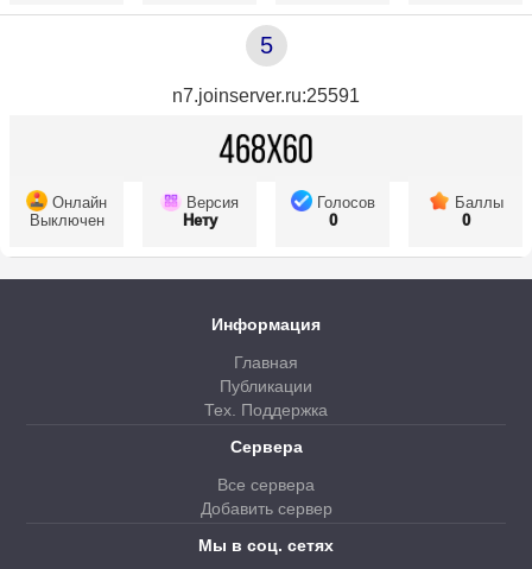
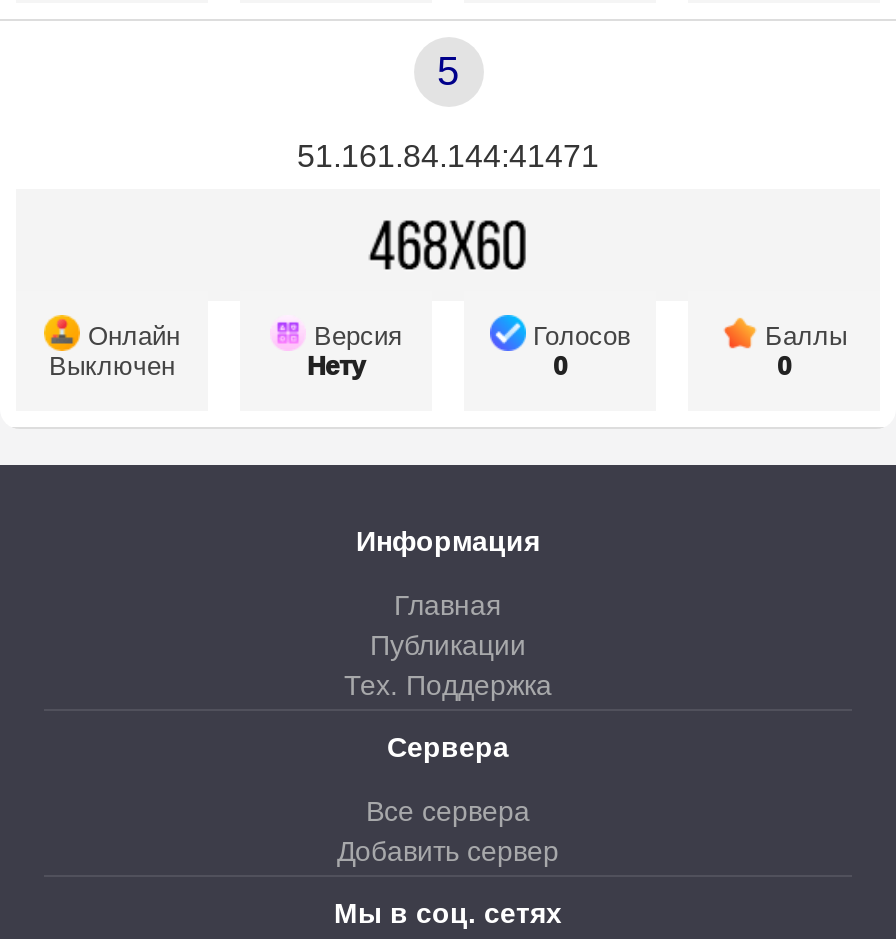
[172,86,360,106] n7.joinserver.ru:25591 -> [297,139,599,173] 51.161.84.144:41471

